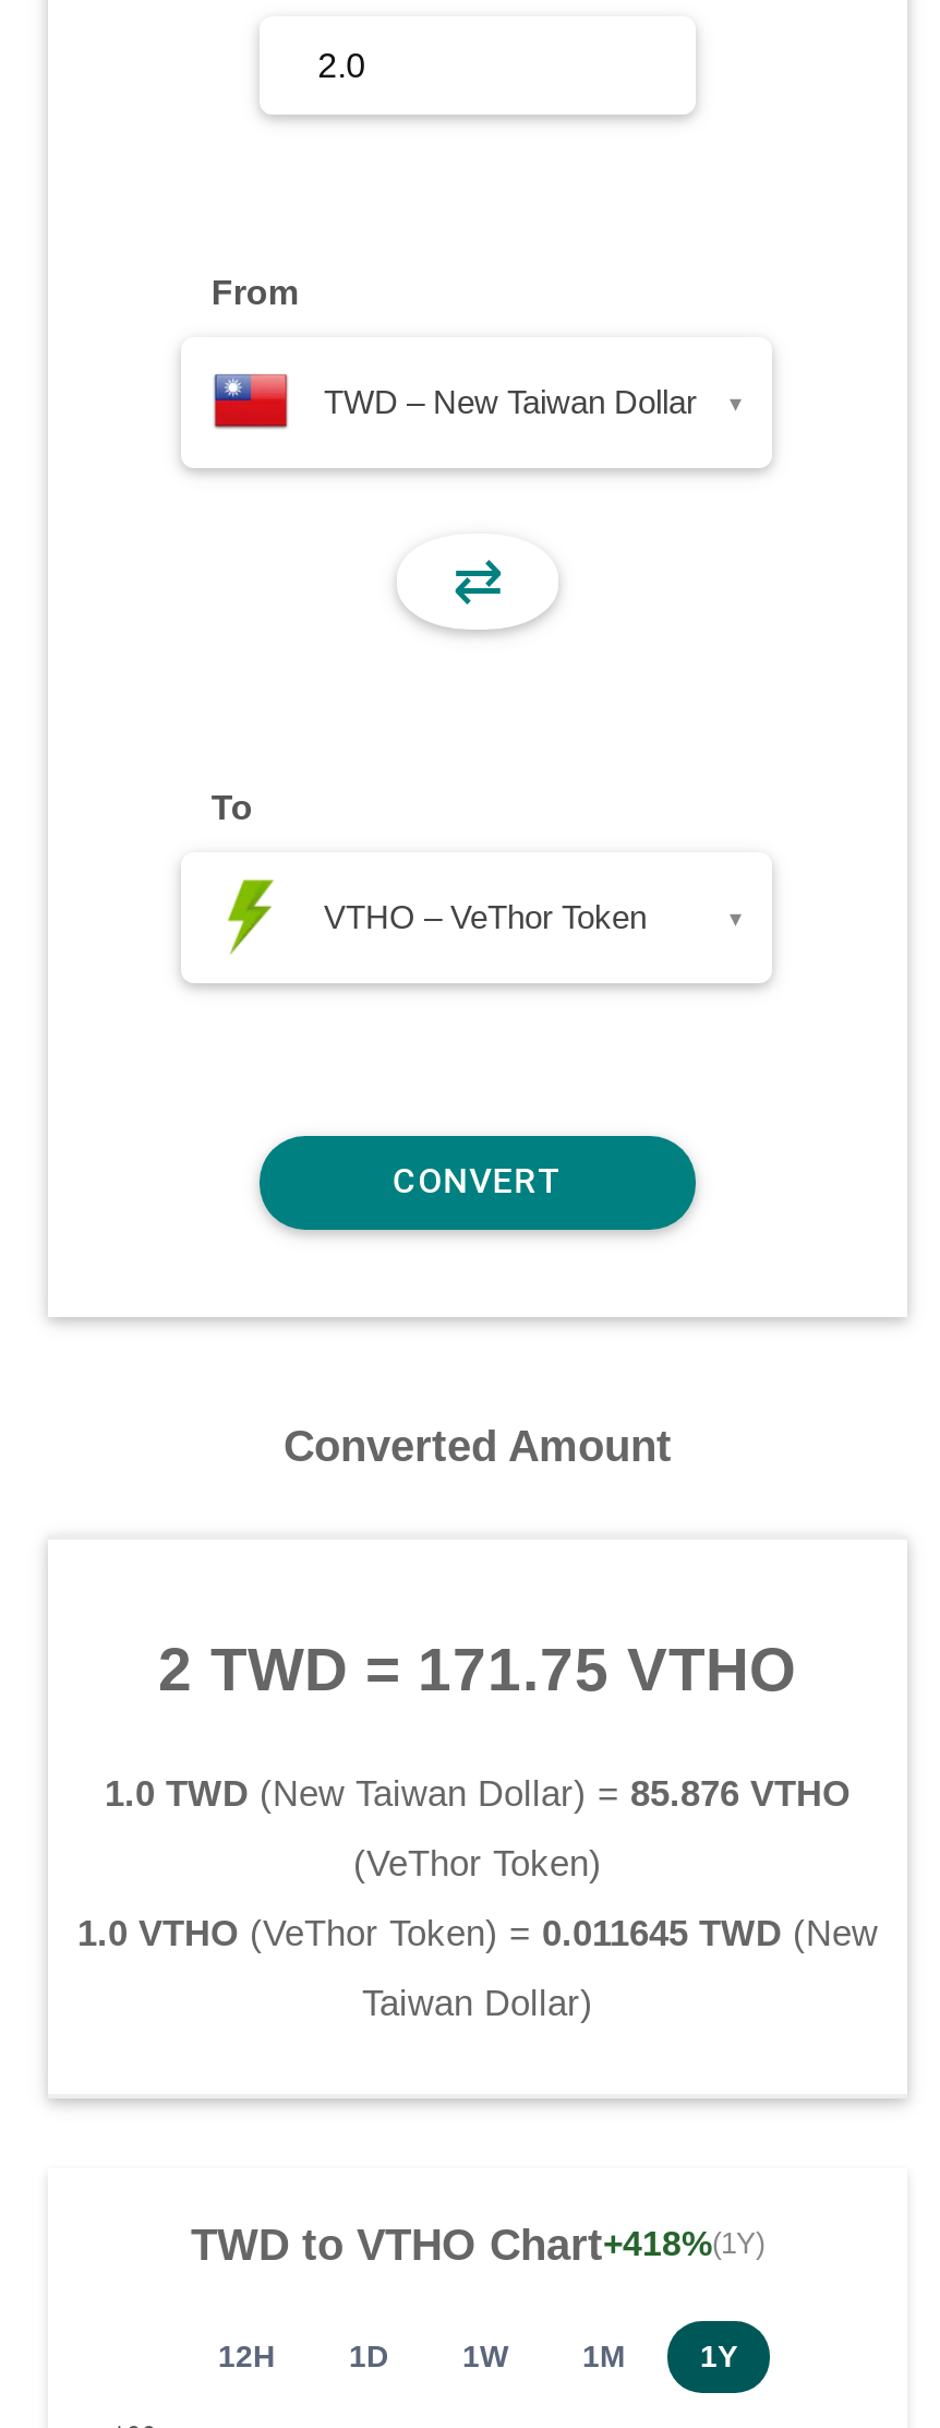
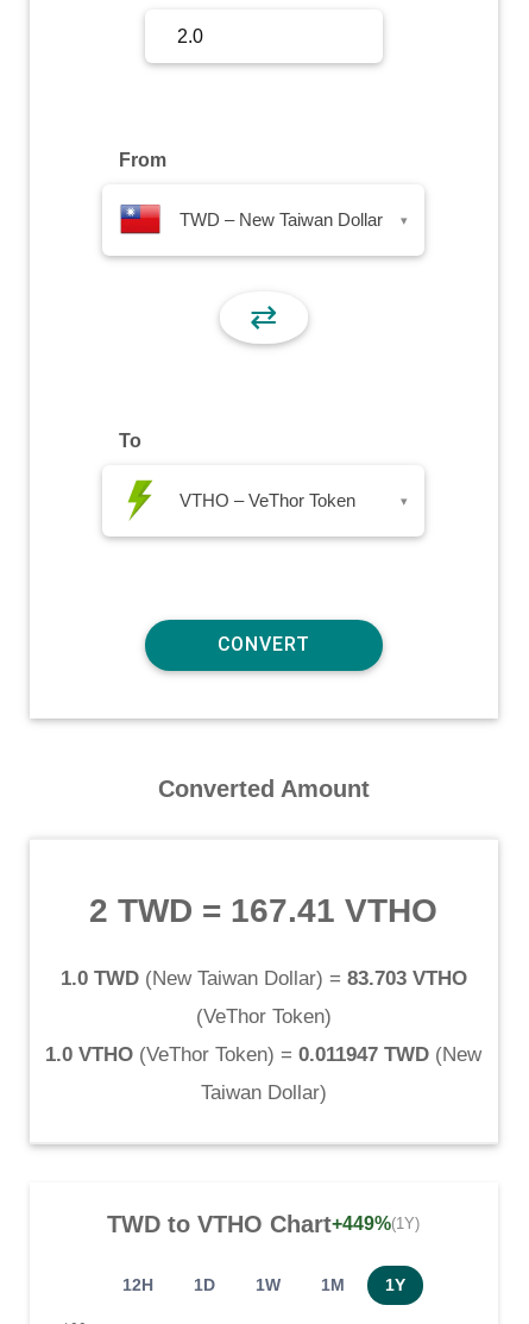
[158,1635,797,1703] 2 TWD = 171.75 VTHO -> [90,892,438,929] 2 TWD = 167.41 VTHO
[105,1773,851,1814] 1.0 TWD (New Taiwan Dollar) = 85.876 VTHO -> [61,967,467,989] 1.0 TWD (New Taiwan Dollar) = 83.703 VTHO
[77,1912,878,1954] 1.0 VTHO (VeThor Token) = 0.011645 TWD (New -> [46,1043,482,1066] 1.0 VTHO (VeThor Token) = 0.011947 TWD (New
[191,2221,764,2269] TWD to VTHO Chart+418%(1Y) -> [108,1211,420,1237] TWD to VTHO Chart+449%(1Y)

